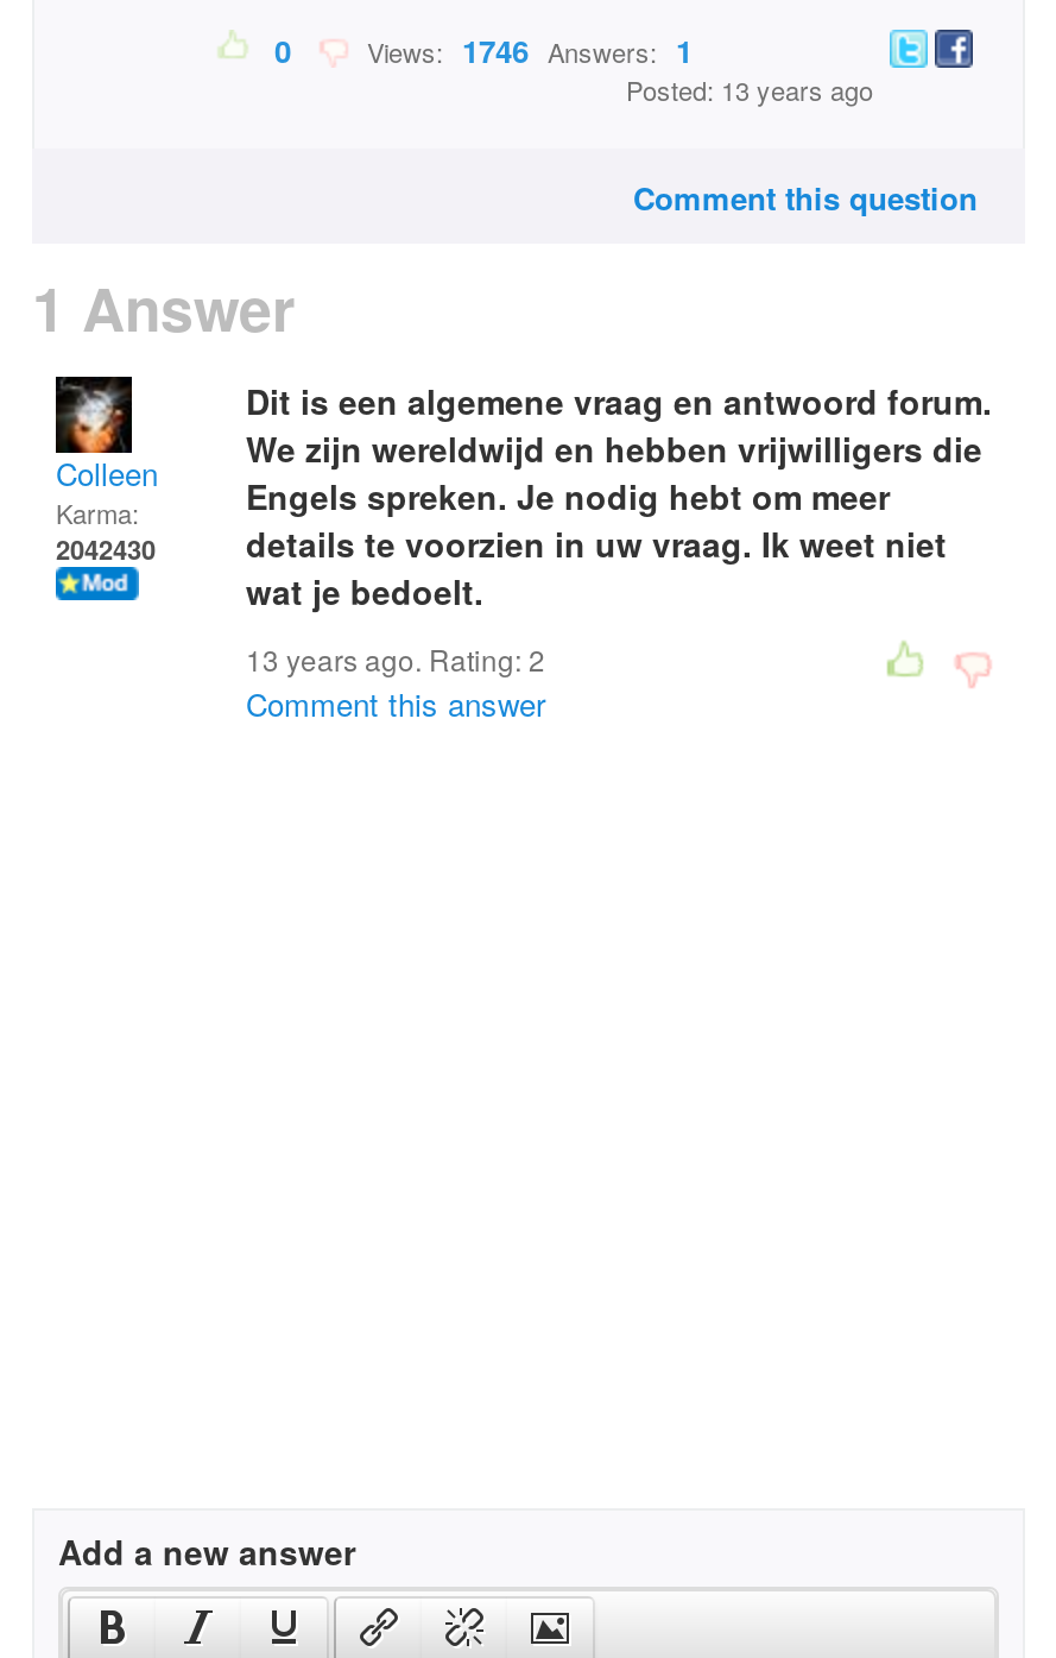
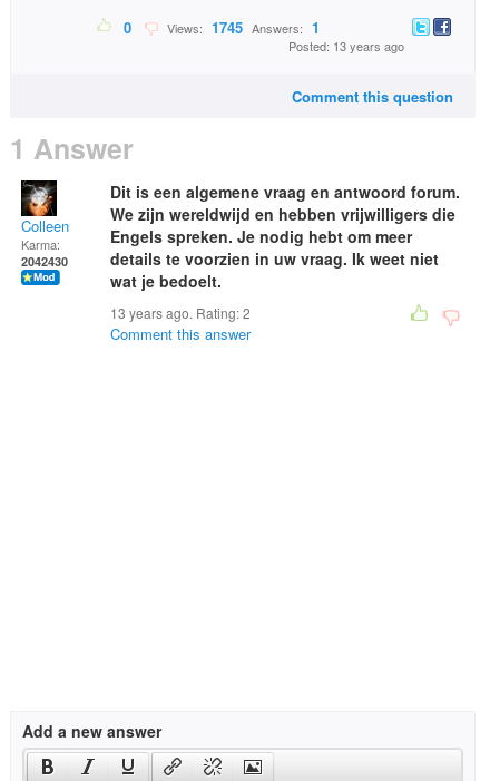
[353,28,693,73] Views: 1746 Answers: 1 -> [160,17,320,38] Views: 1745 Answers: 1

